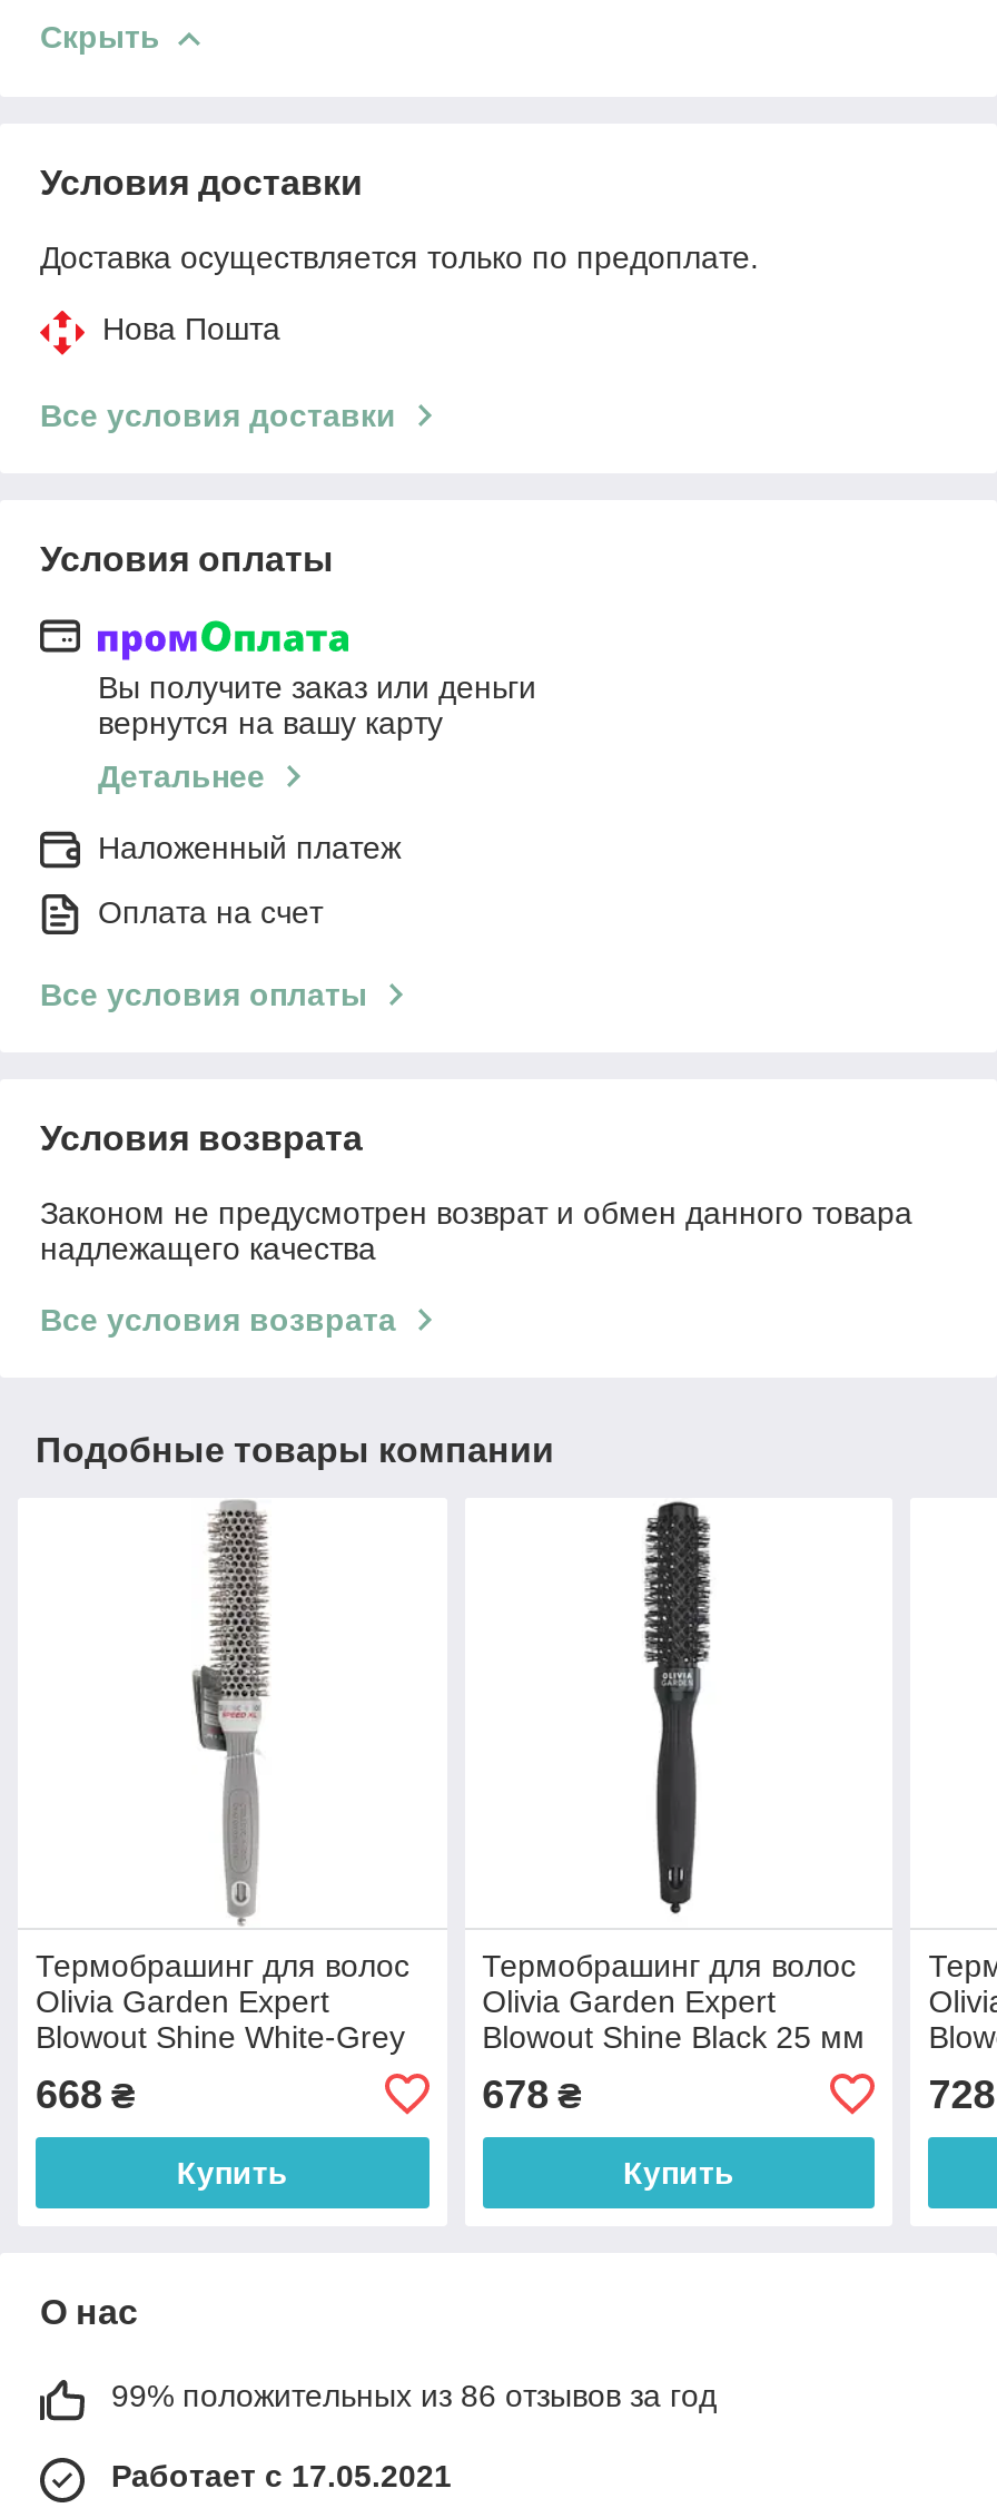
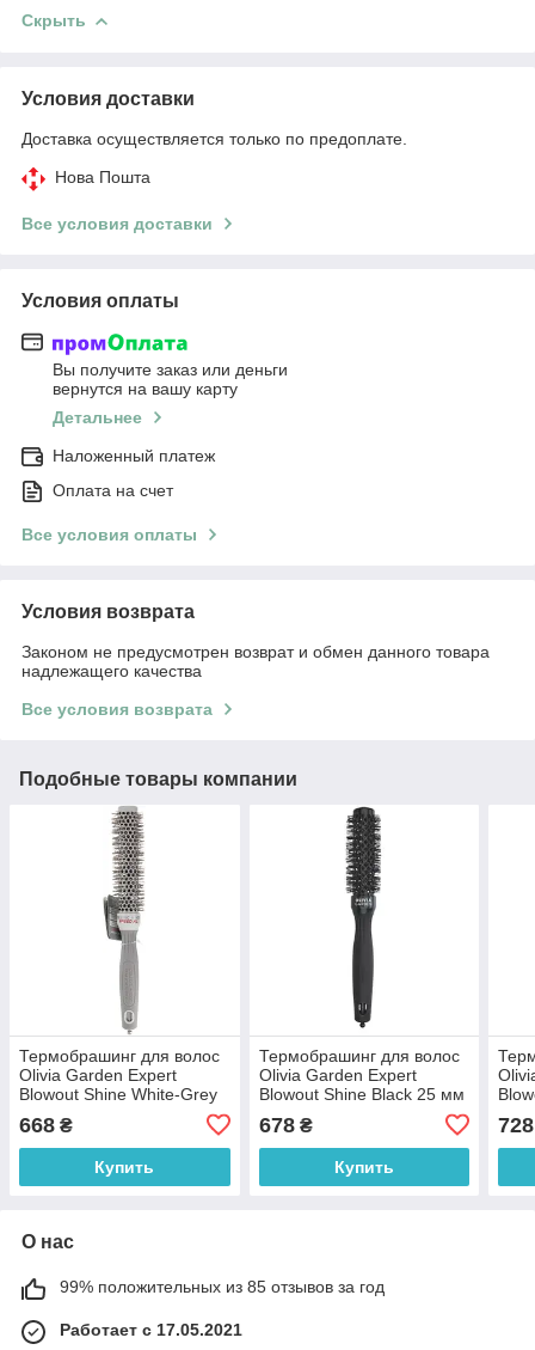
[111,2377,717,2413] 99% положительных из 86 отзывов за год -> [60,1277,385,1296] 99% положительных из 85 отзывов за год

